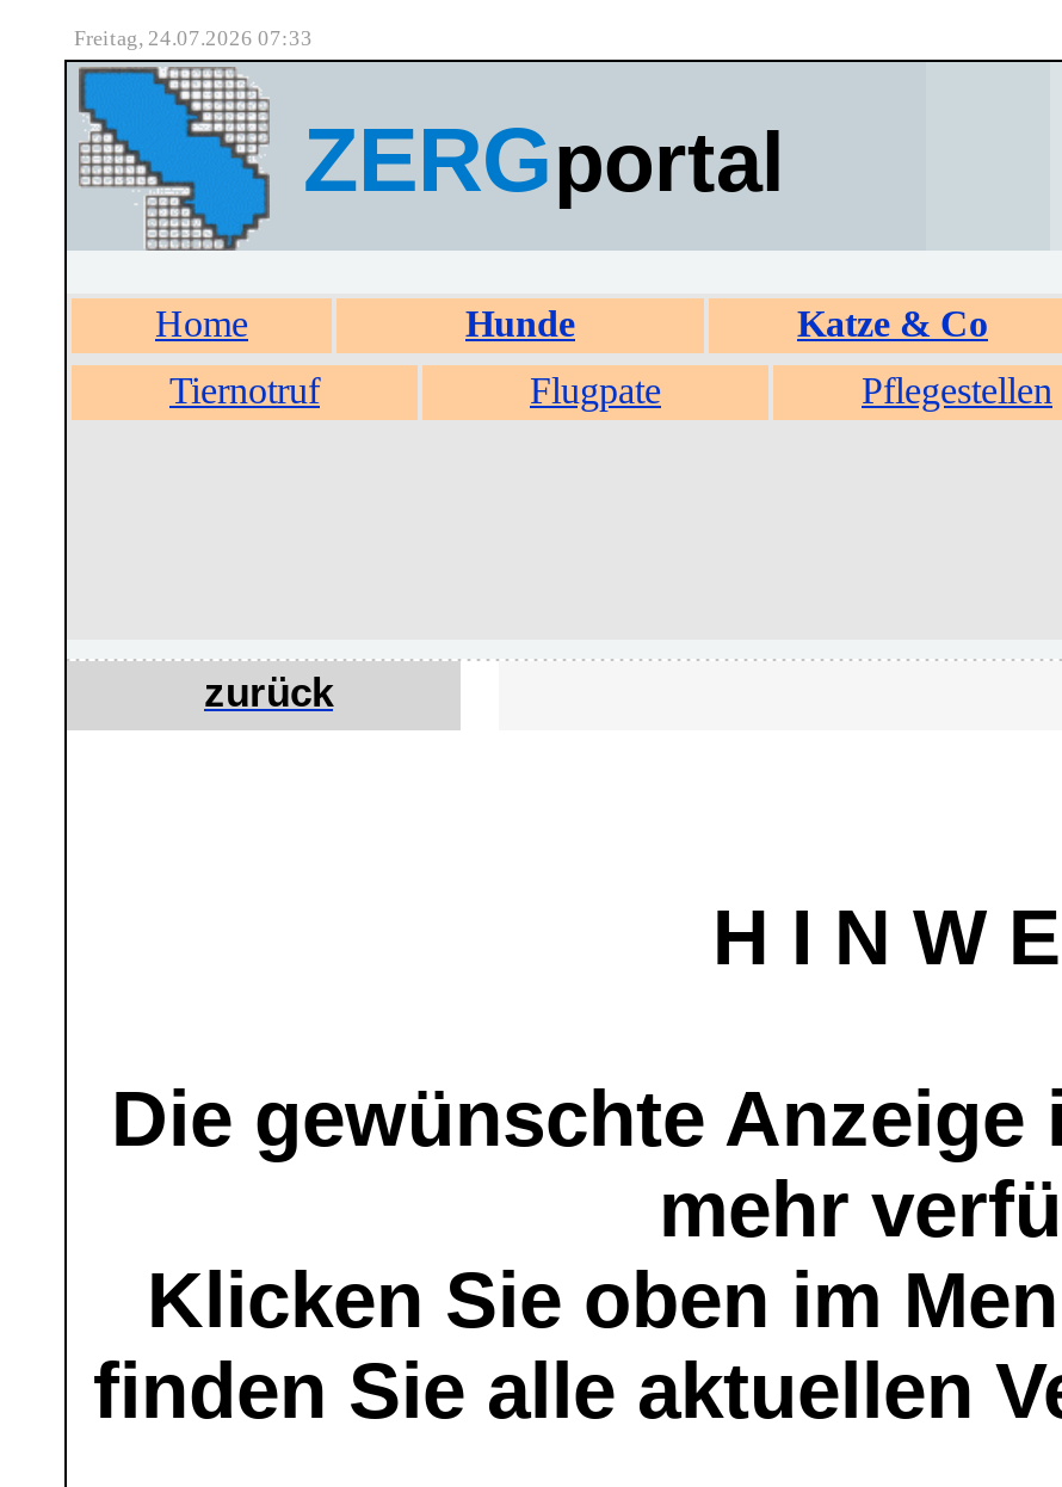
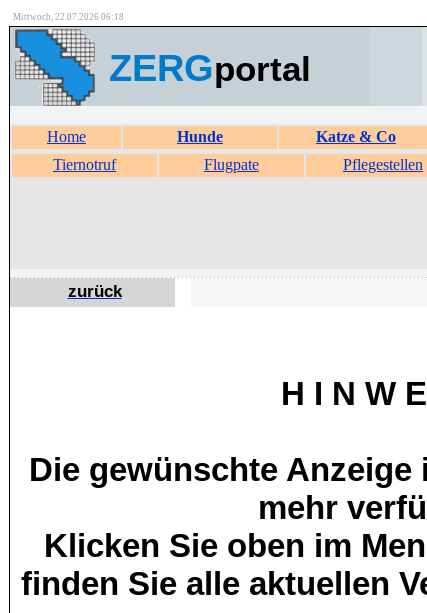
[64,26,313,50] Freitag, 24.07.2026 07:33 -> [9,12,124,22] Mittwoch, 22.07.2026 06:18

